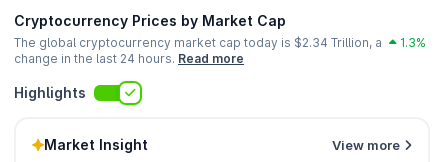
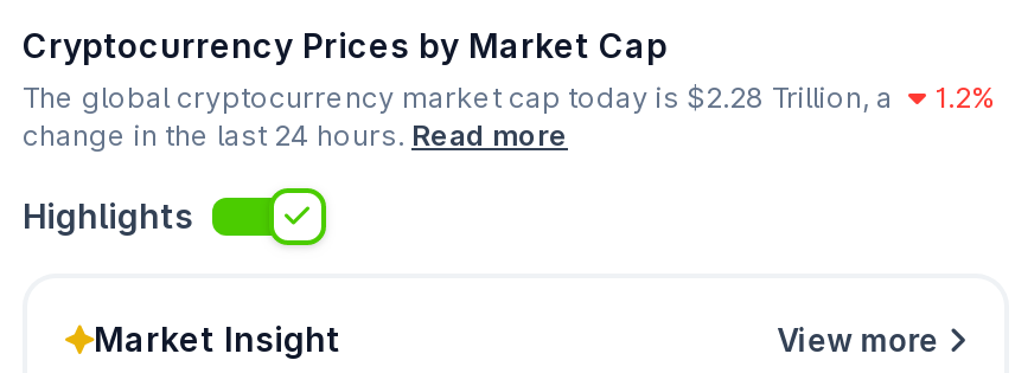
[14,35,385,50] The global cryptocurrency market cap today is $2.34 Trillion, a -> [23,79,900,115] The global cryptocurrency market cap today is $2.28 Trillion, a
[400,35,426,50] 1.3% -> [936,79,995,115] 1.2%

